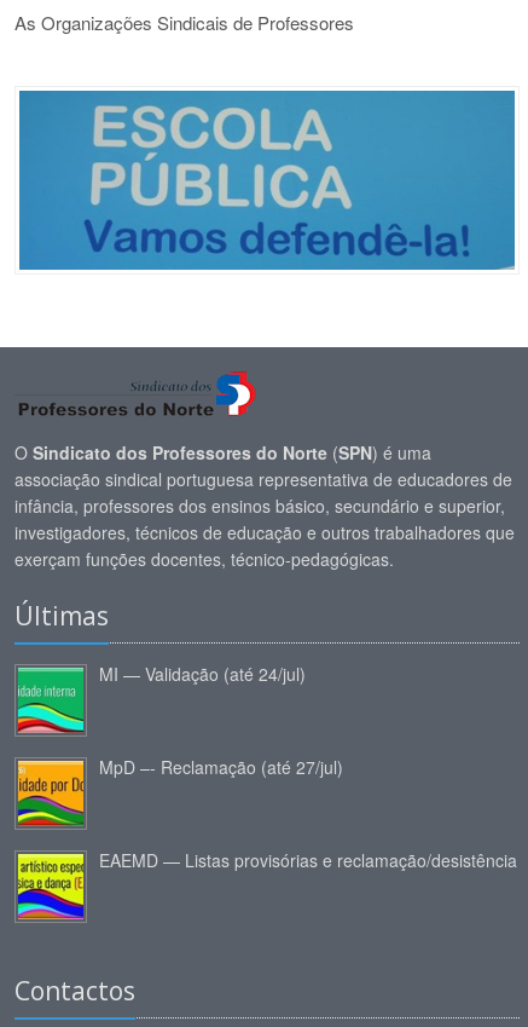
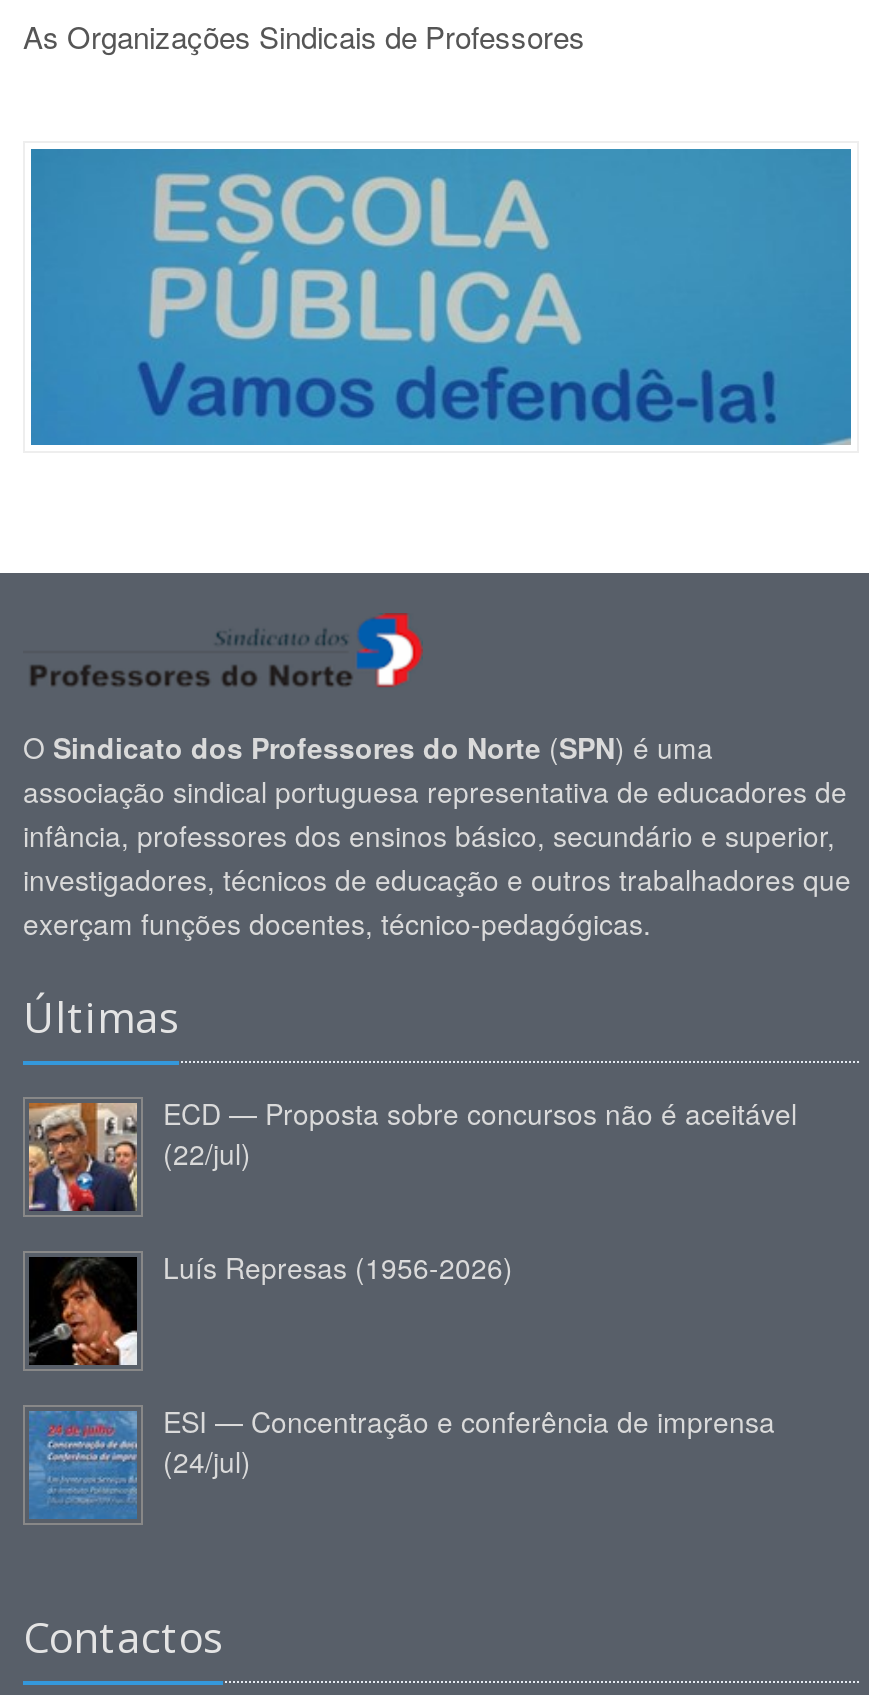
[17,662,306,734] [image] | MI — Validação (até 24/jul) -> [27,1094,797,1213] [image] | ECD — Proposta sobre concursos não é aceitável | (22/jul)
[17,755,343,827] [image] | MpD –- Reclamação (até 27/jul) -> [27,1248,513,1367] [image] | Luís Represas (1956-2026)
[17,848,517,921] [image] | EAEMD — Listas provisórias e reclamação/desistência -> [29,1402,775,1519] [image] | ESI — Concentração e conferência de imprensa | (24/jul)

